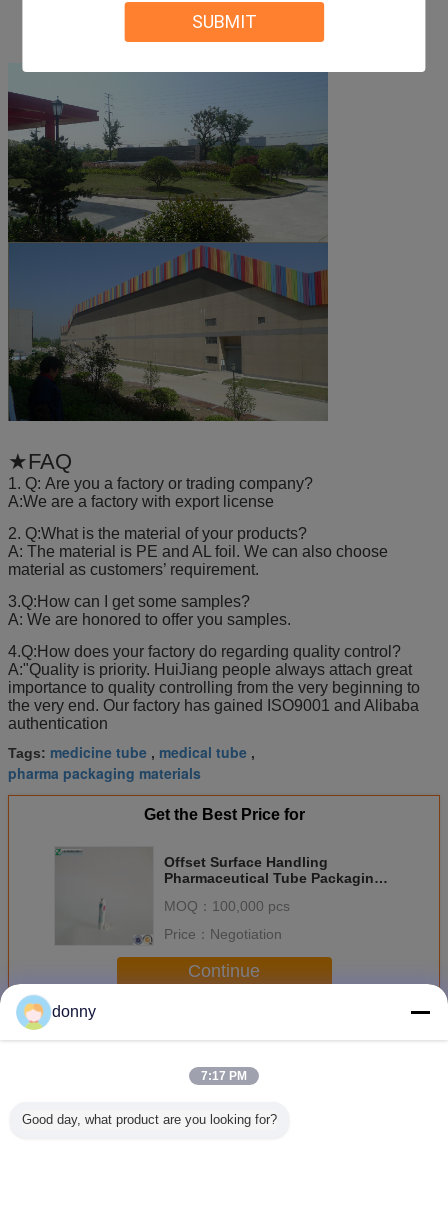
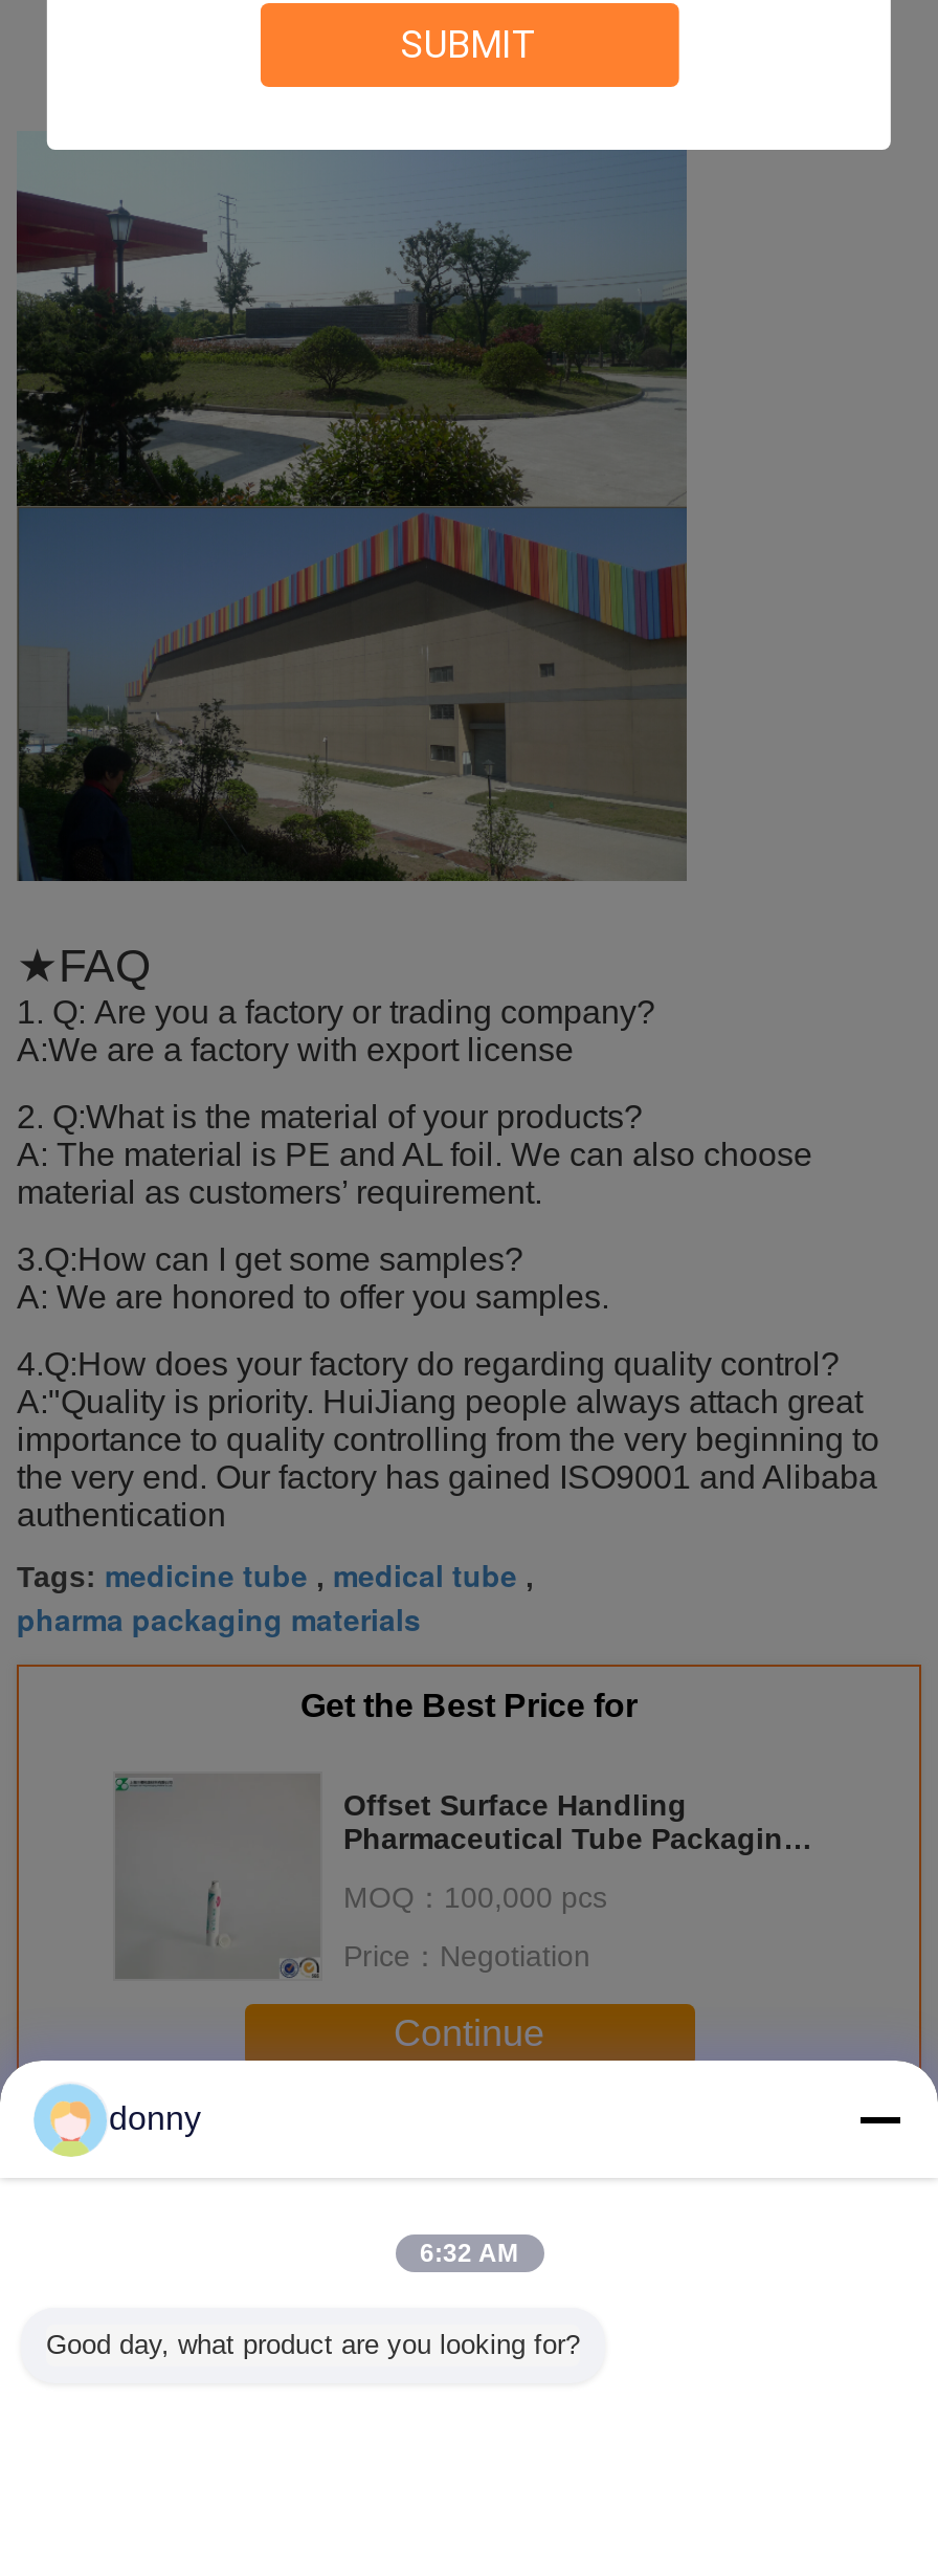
[201,1069,247,1083] 7:17 PM -> [420,2239,518,2268] 6:32 AM

